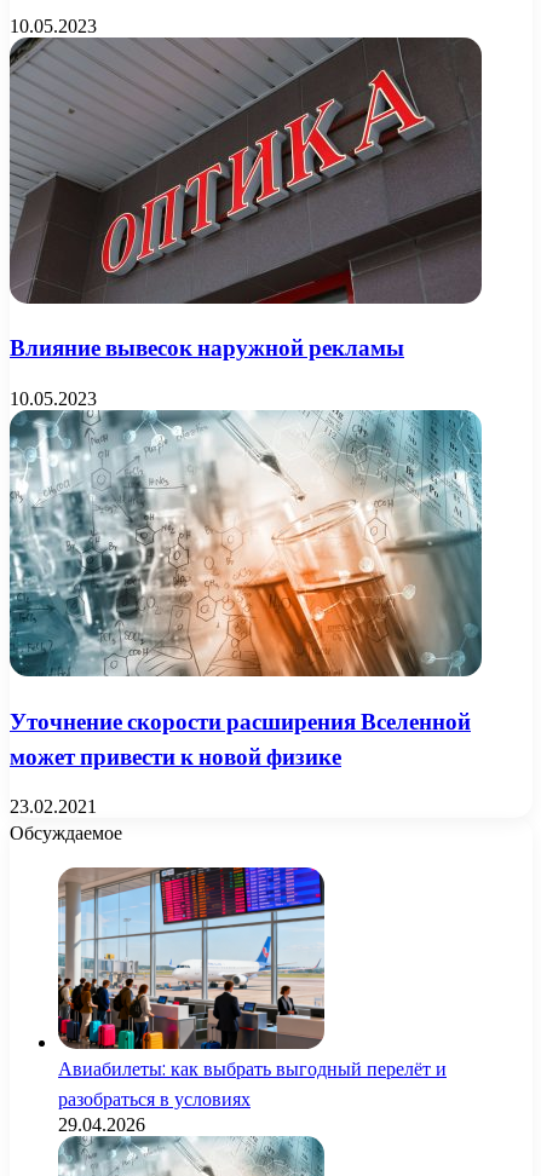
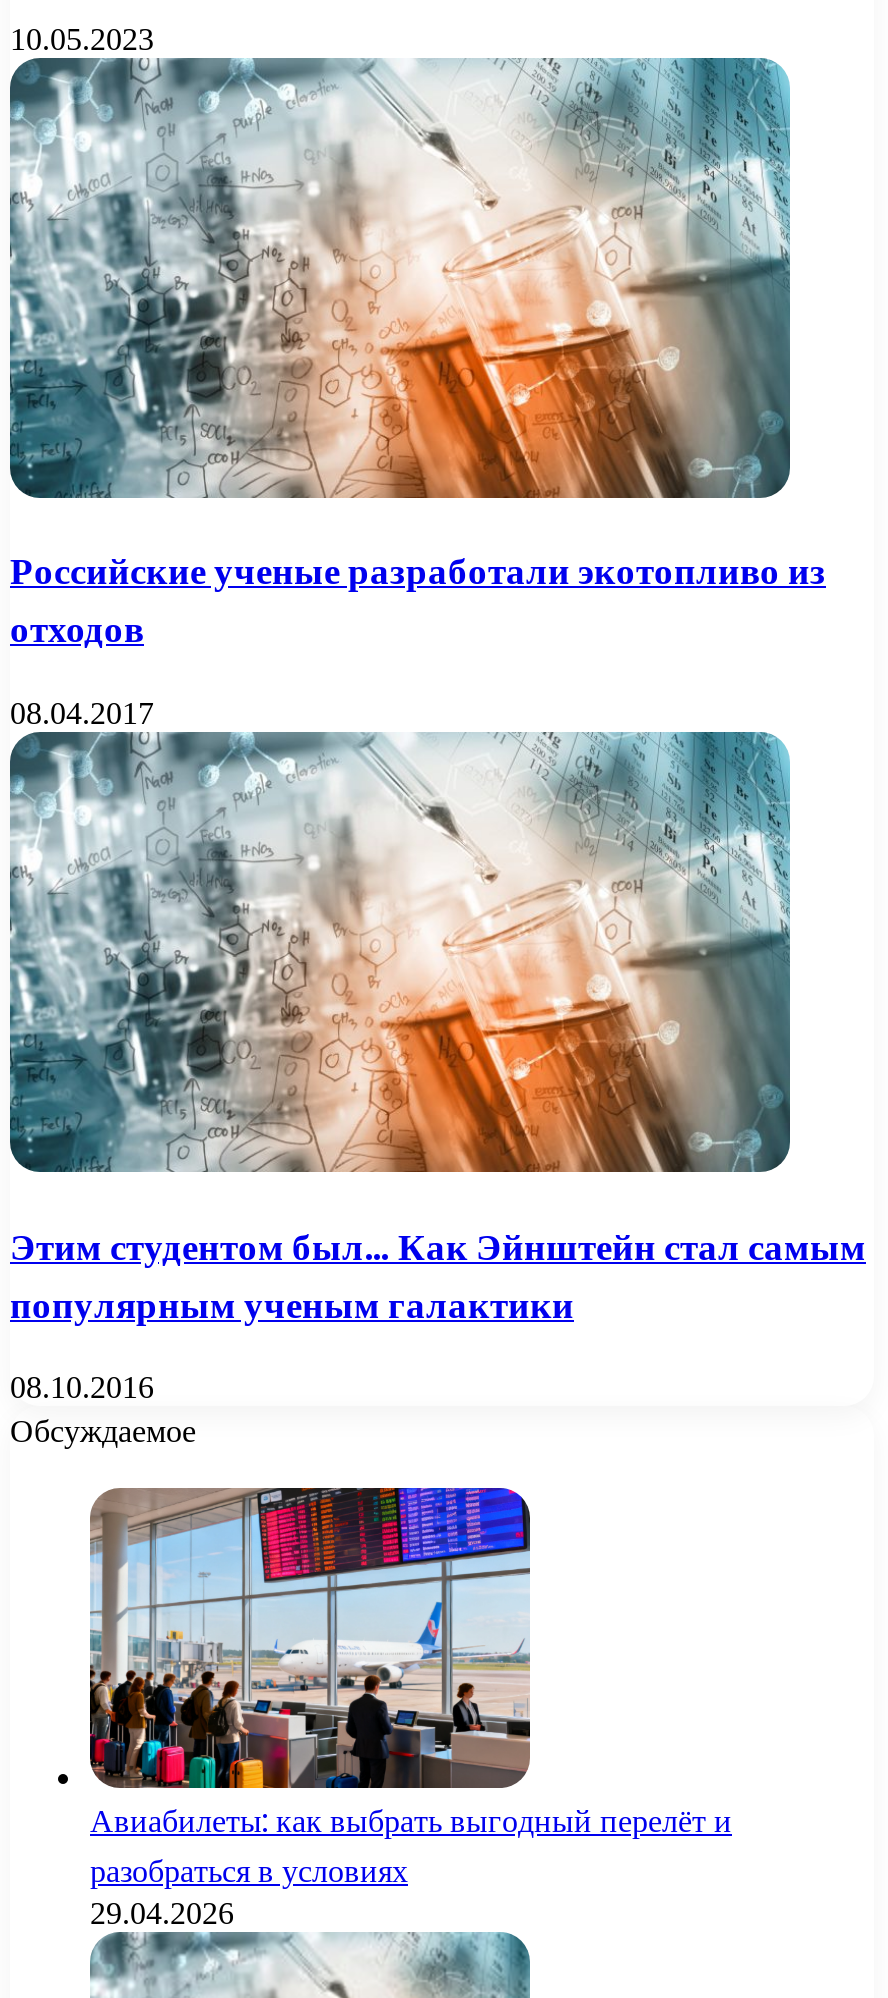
[10,36,483,364] [image] | Влияние вывесок наружной рекламы -> [10,56,826,656] [image] | Российские ученые разработали экотопливо из | отходов
[10,388,97,409] 10.05.2023 -> [10,696,154,730] 08.04.2017
[10,705,471,773] Уточнение скорости расширения Вселенной | может привести к новой физике -> [10,1219,866,1331] Этим студентом был… Как Эйнштейн стал самым | популярным ученым галактики
[10,797,97,817] 23.02.2021 -> [10,1371,154,1405] 08.10.2016

